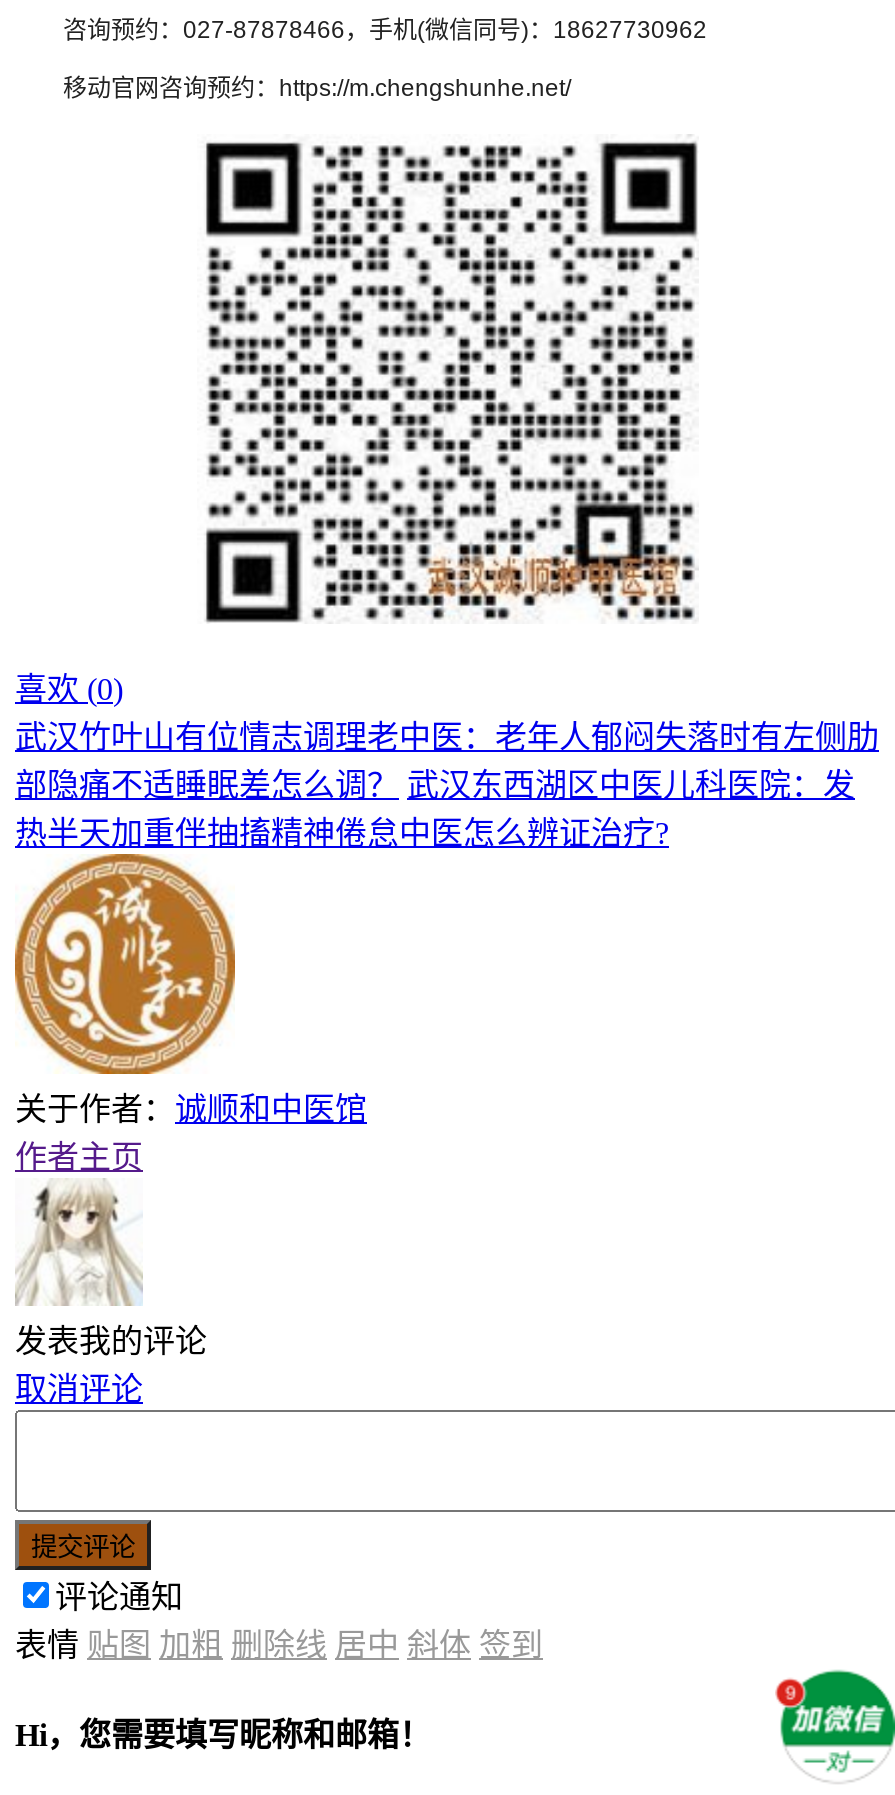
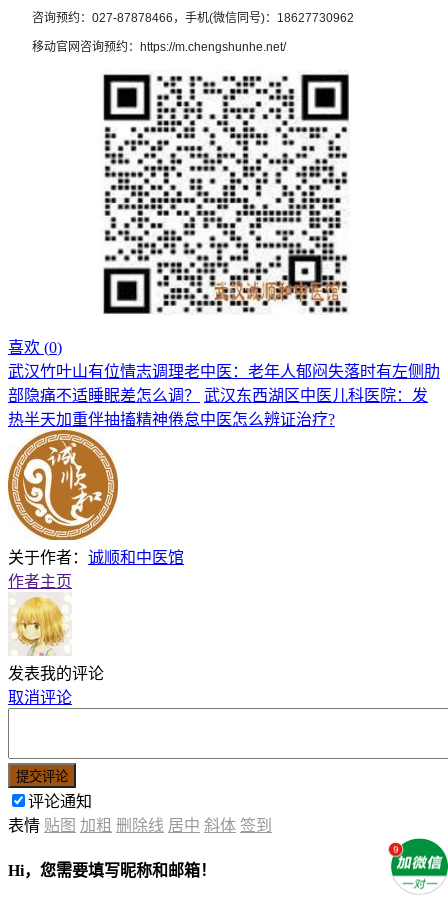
[23,1188,141,1306] [image] -> [12,597,70,656] [image]

